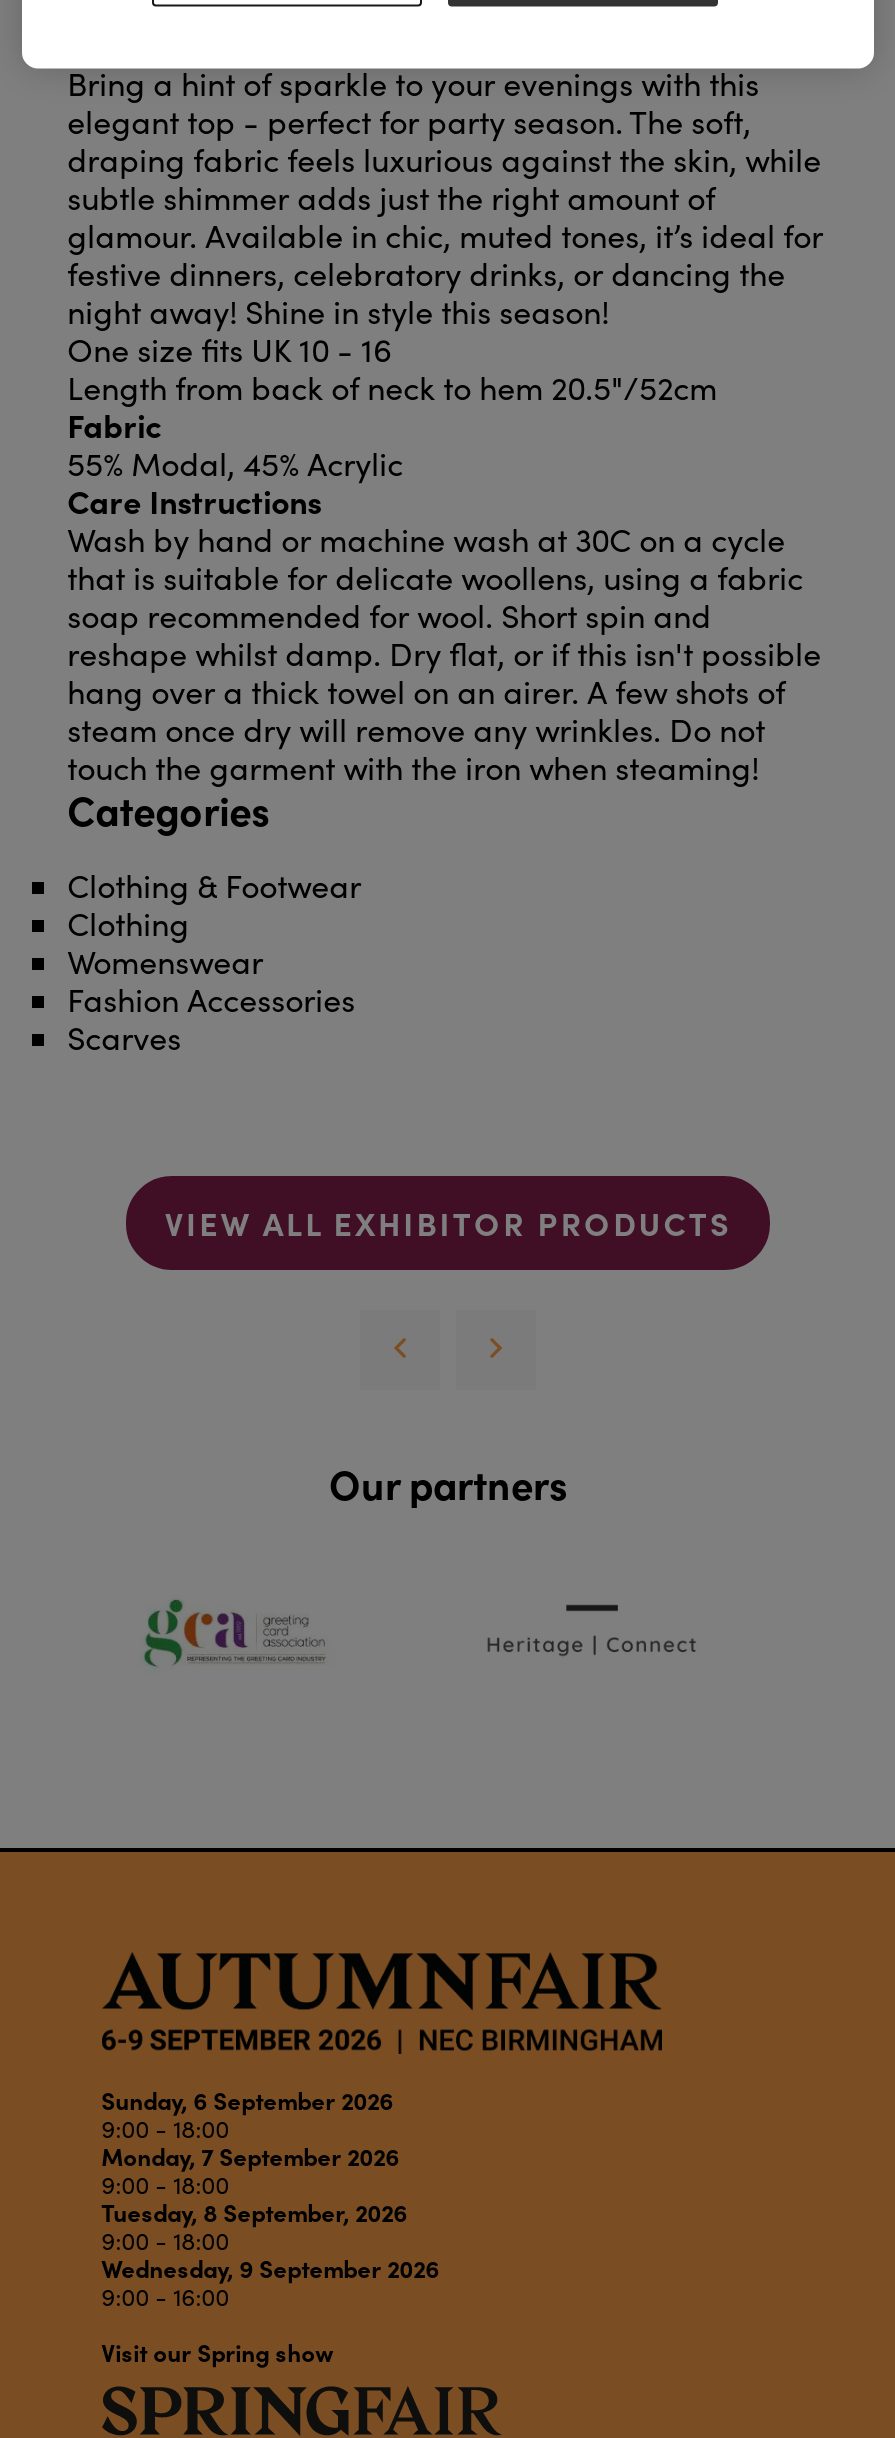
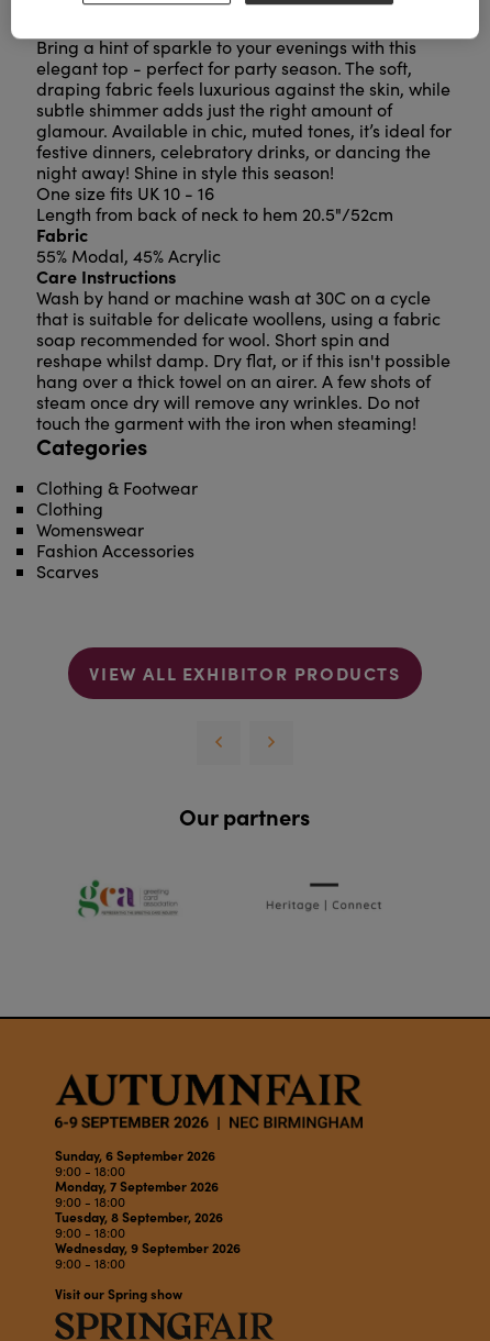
[101,2280,229,2312] 9:00 - 16:00 -> [54,1254,125,1272] 9:00 - 18:00

